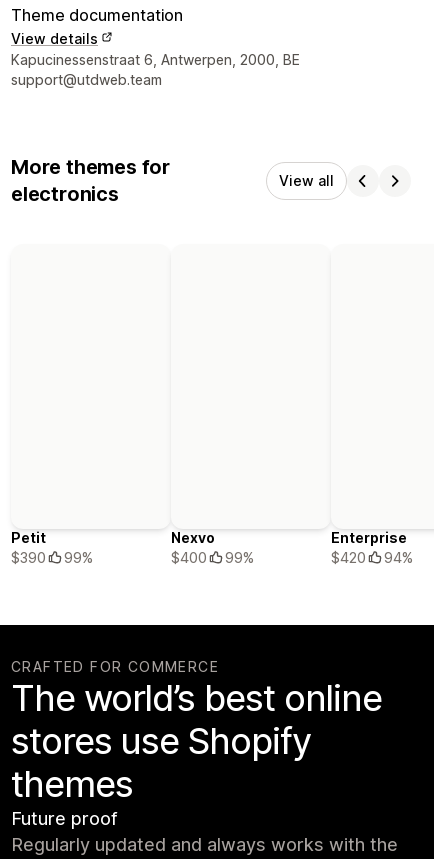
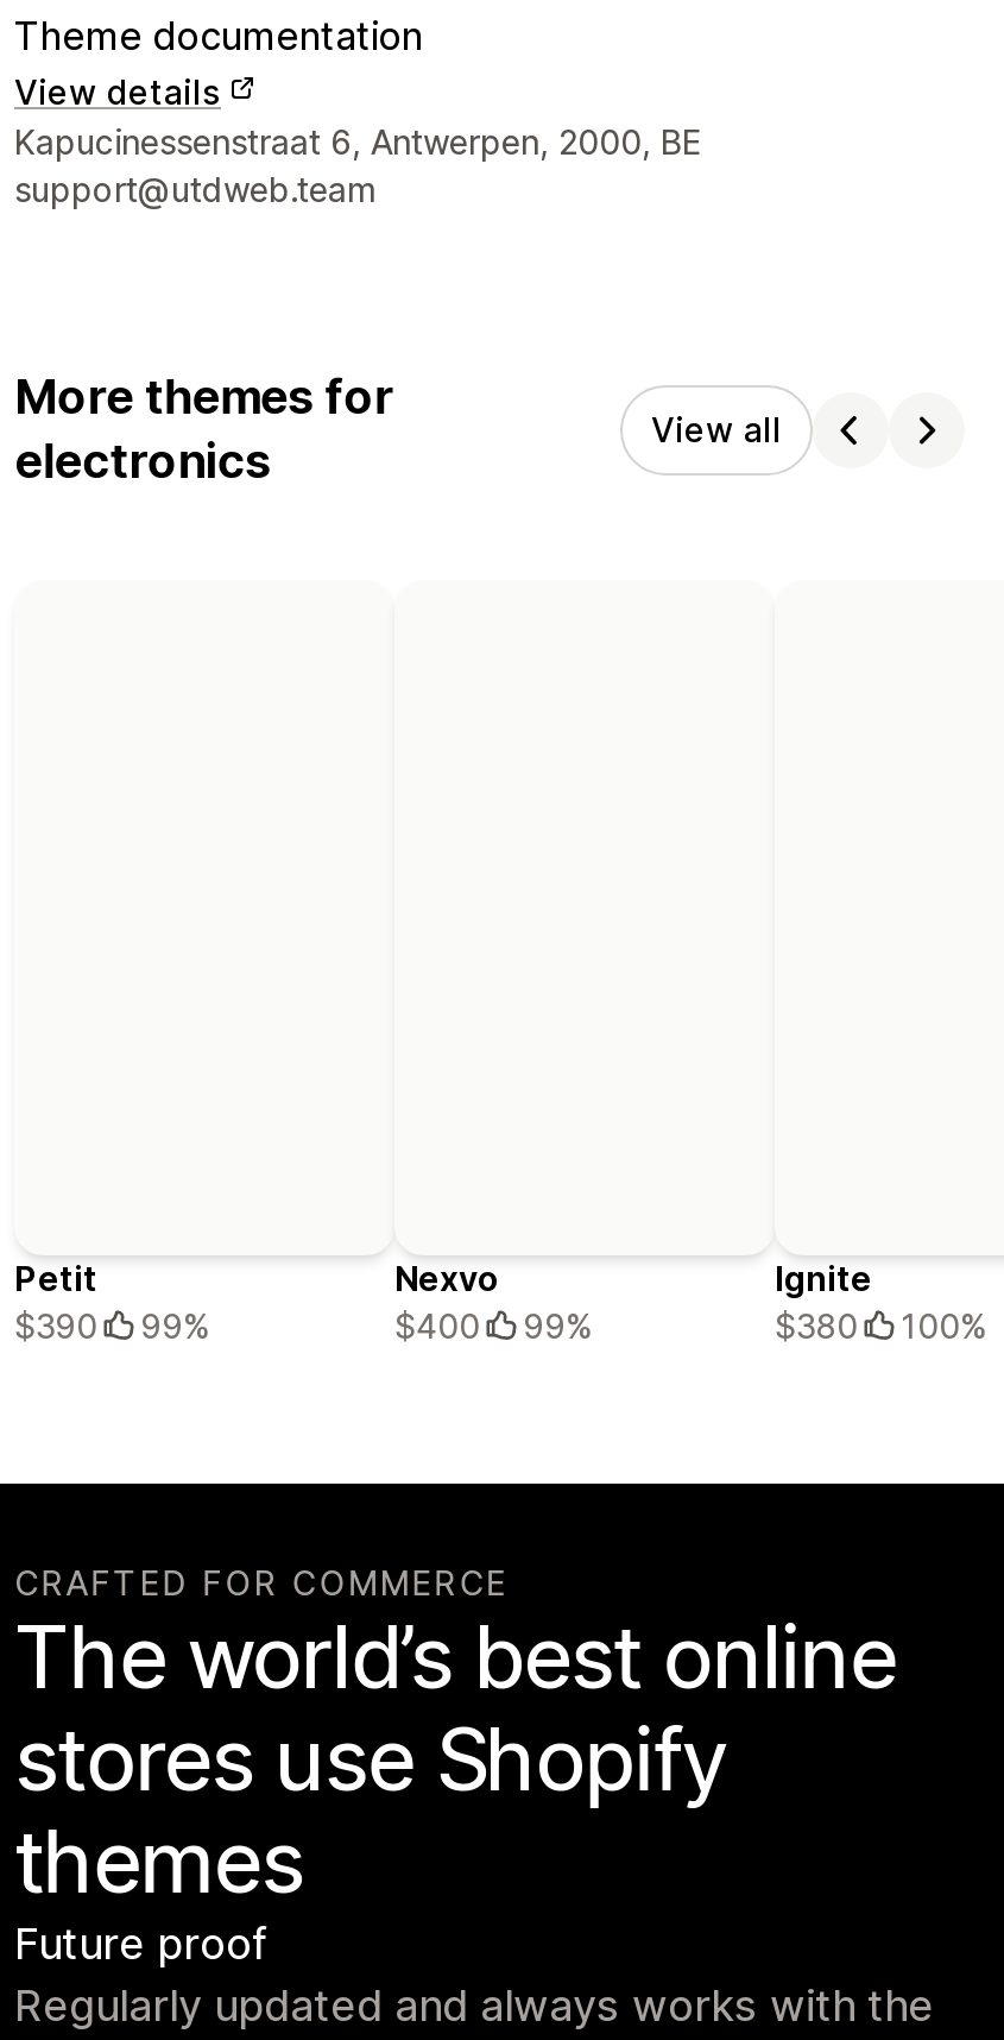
[331,529,413,566] Enterprise | $420 | 94% -> [775,1258,986,1346] Ignite | $380 | 100%

